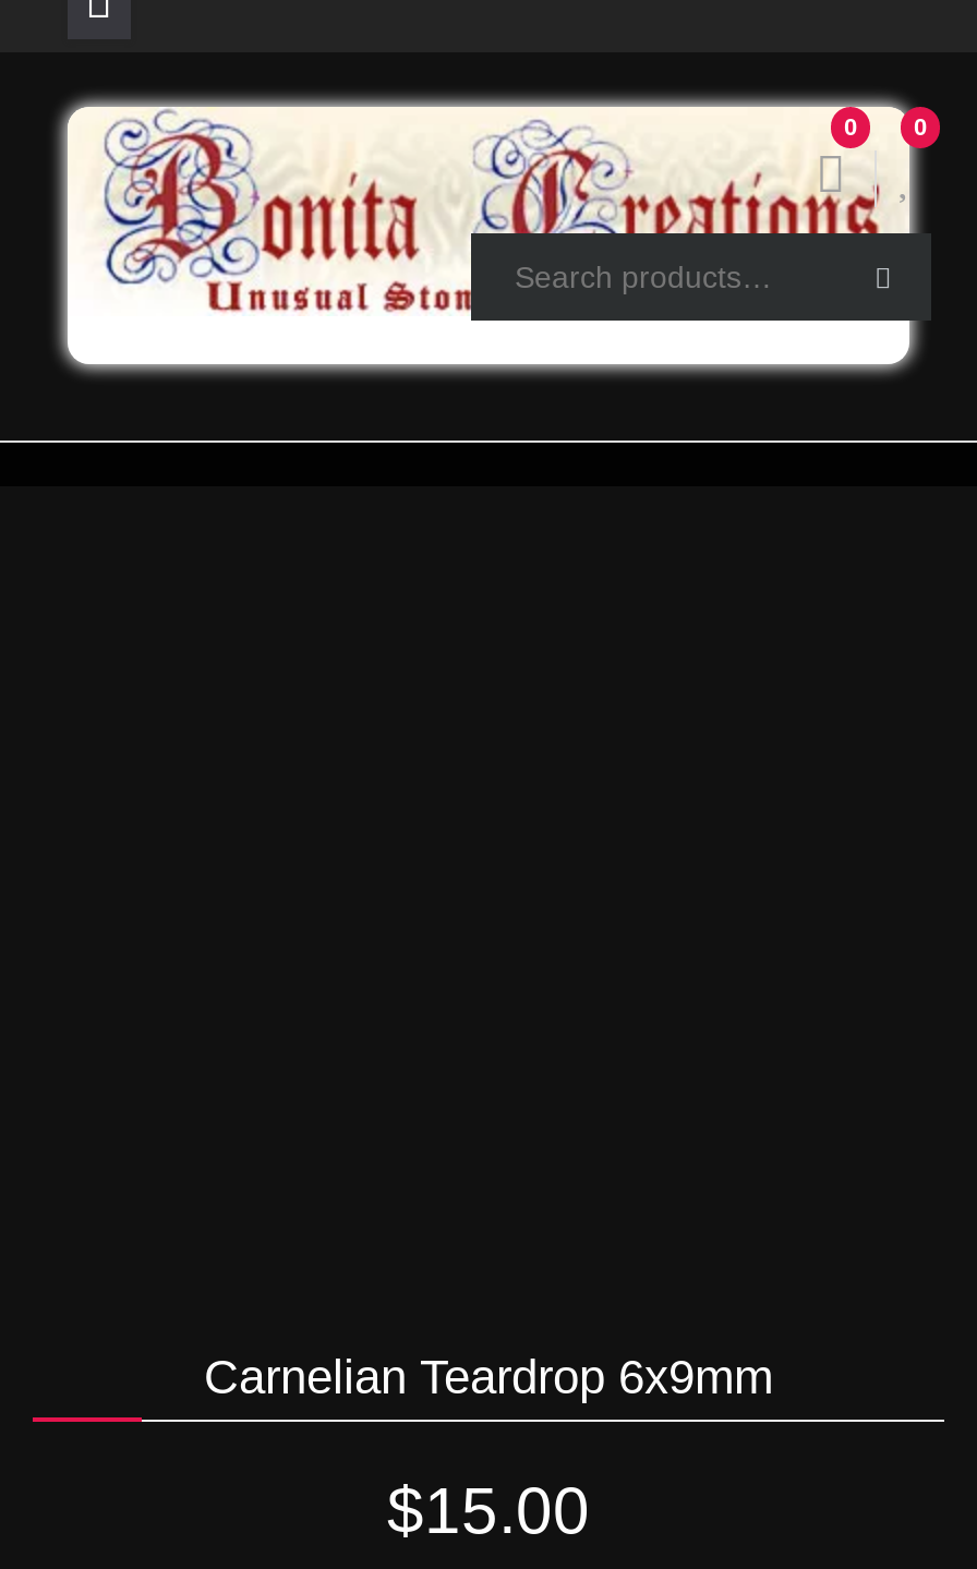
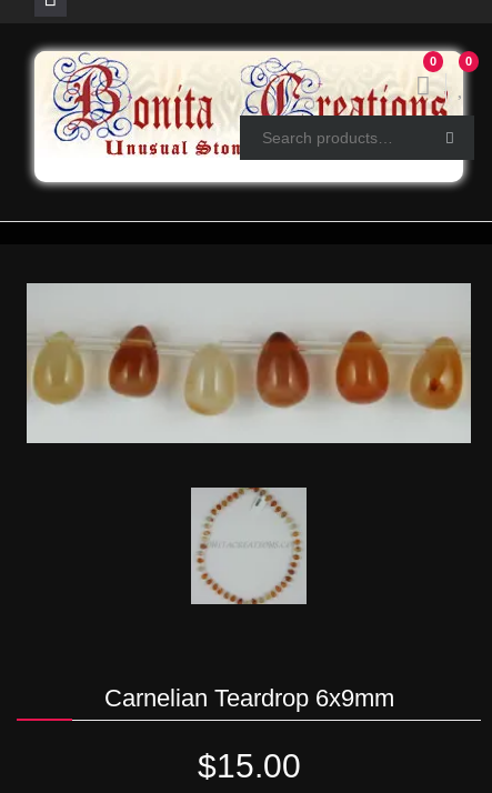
none -> [26,282,472,444] [image]
none -> [190,486,308,605] [image]

